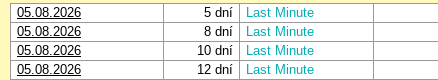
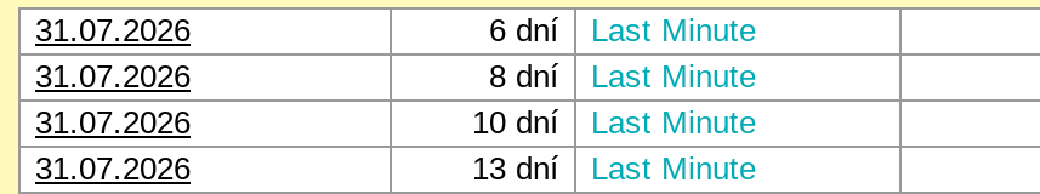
[17,5,81,20] 05.08.2026 -> [35,12,191,48] 31.07.2026
[204,5,314,20] 5 dní Last Minute -> [489,12,756,48] 6 dní Last Minute
[17,24,81,39] 05.08.2026 -> [35,58,191,95] 31.07.2026
[17,43,81,58] 05.08.2026 -> [35,104,191,141] 31.07.2026
[17,62,81,77] 05.08.2026 -> [35,150,191,187] 31.07.2026
[197,62,314,77] 12 dní Last Minute -> [472,150,756,187] 13 dní Last Minute

